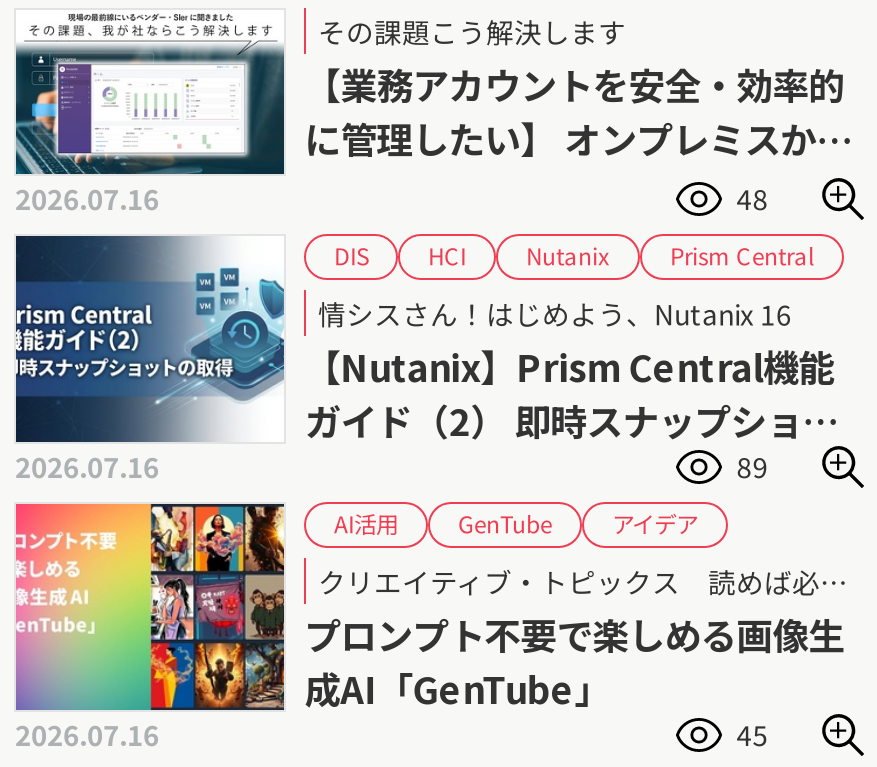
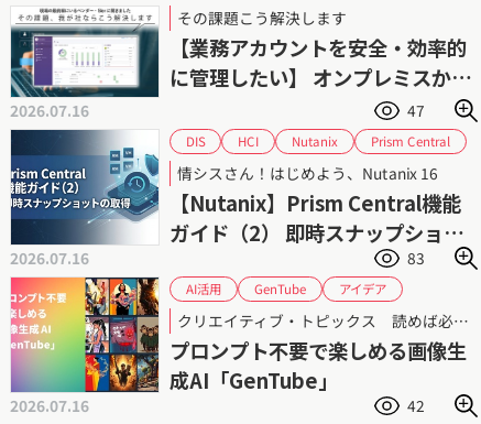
[737,178,769,218] 48 -> [408,99,425,121] 47
[737,446,769,486] 89 -> [408,246,425,268] 83
[737,714,769,754] 45 -> [408,394,425,416] 42

